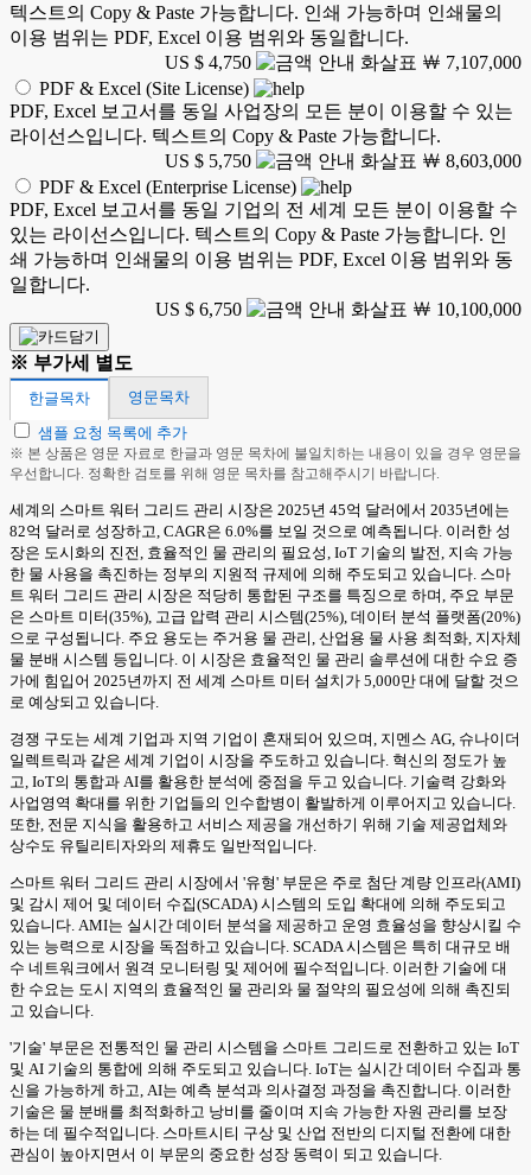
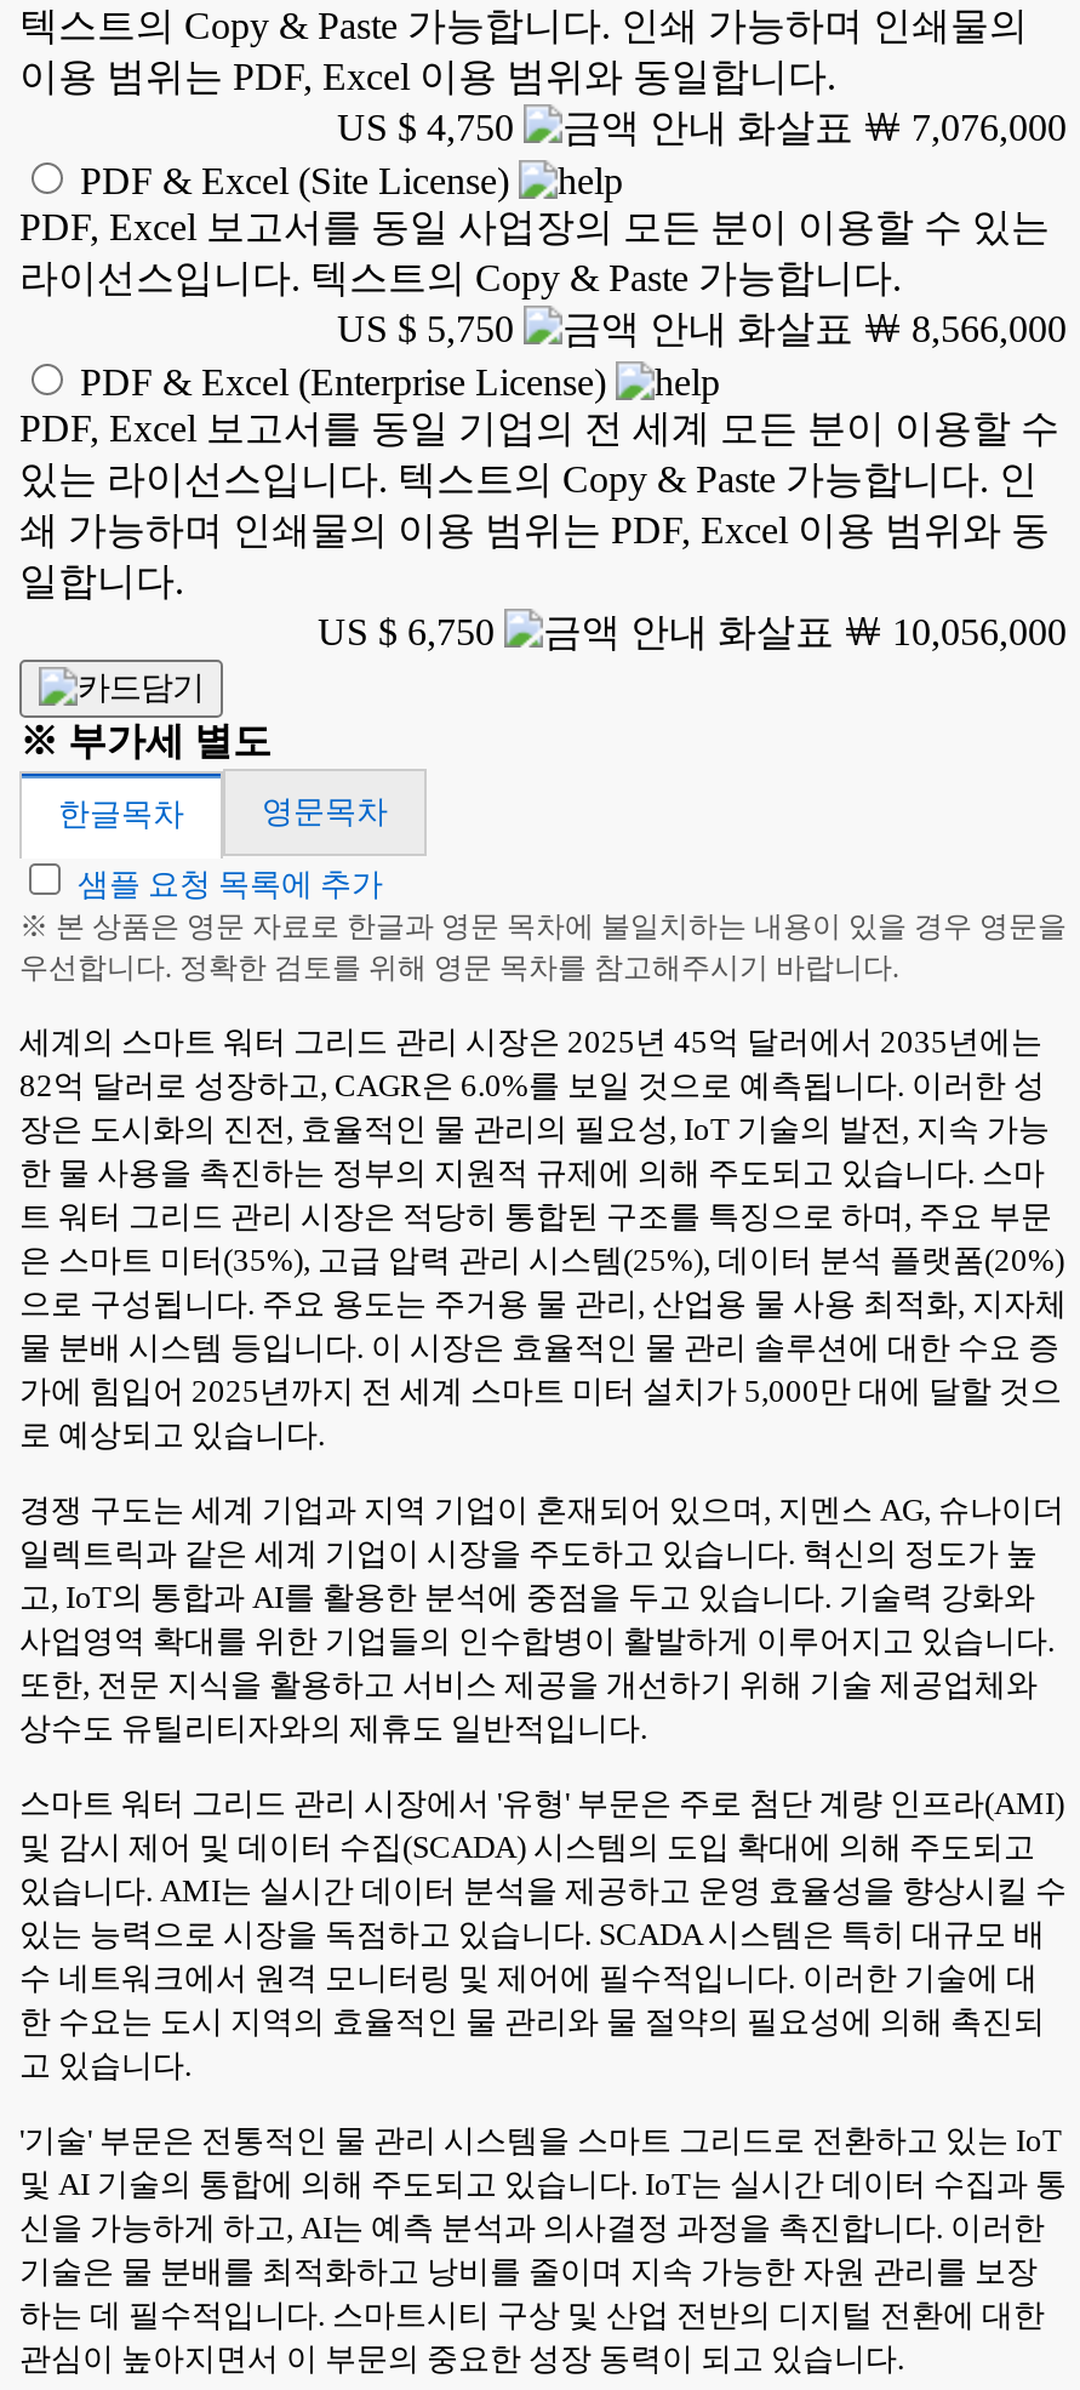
[422,52,522,72] ￦ 7,107,000 -> [863,107,1067,148] ￦ 7,076,000
[422,151,522,171] ￦ 8,603,000 -> [863,308,1067,349] ￦ 8,566,000
[412,299,522,319] ￦ 10,100,000 -> [844,611,1067,652] ￦ 10,056,000

